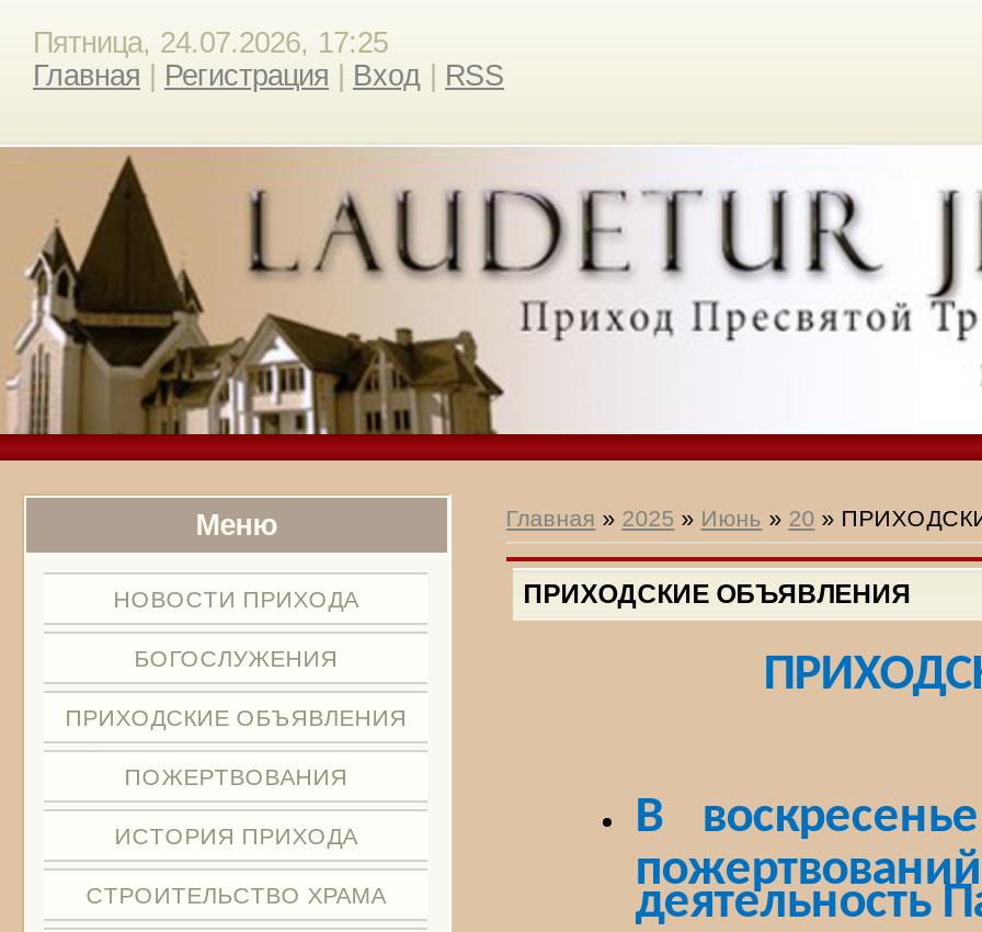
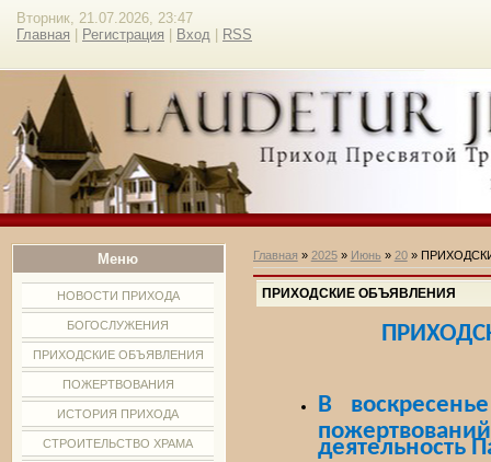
[33,26,388,59] Пятница, 24.07.2026, 17:25 -> [16,10,193,26] Вторник, 21.07.2026, 23:47

